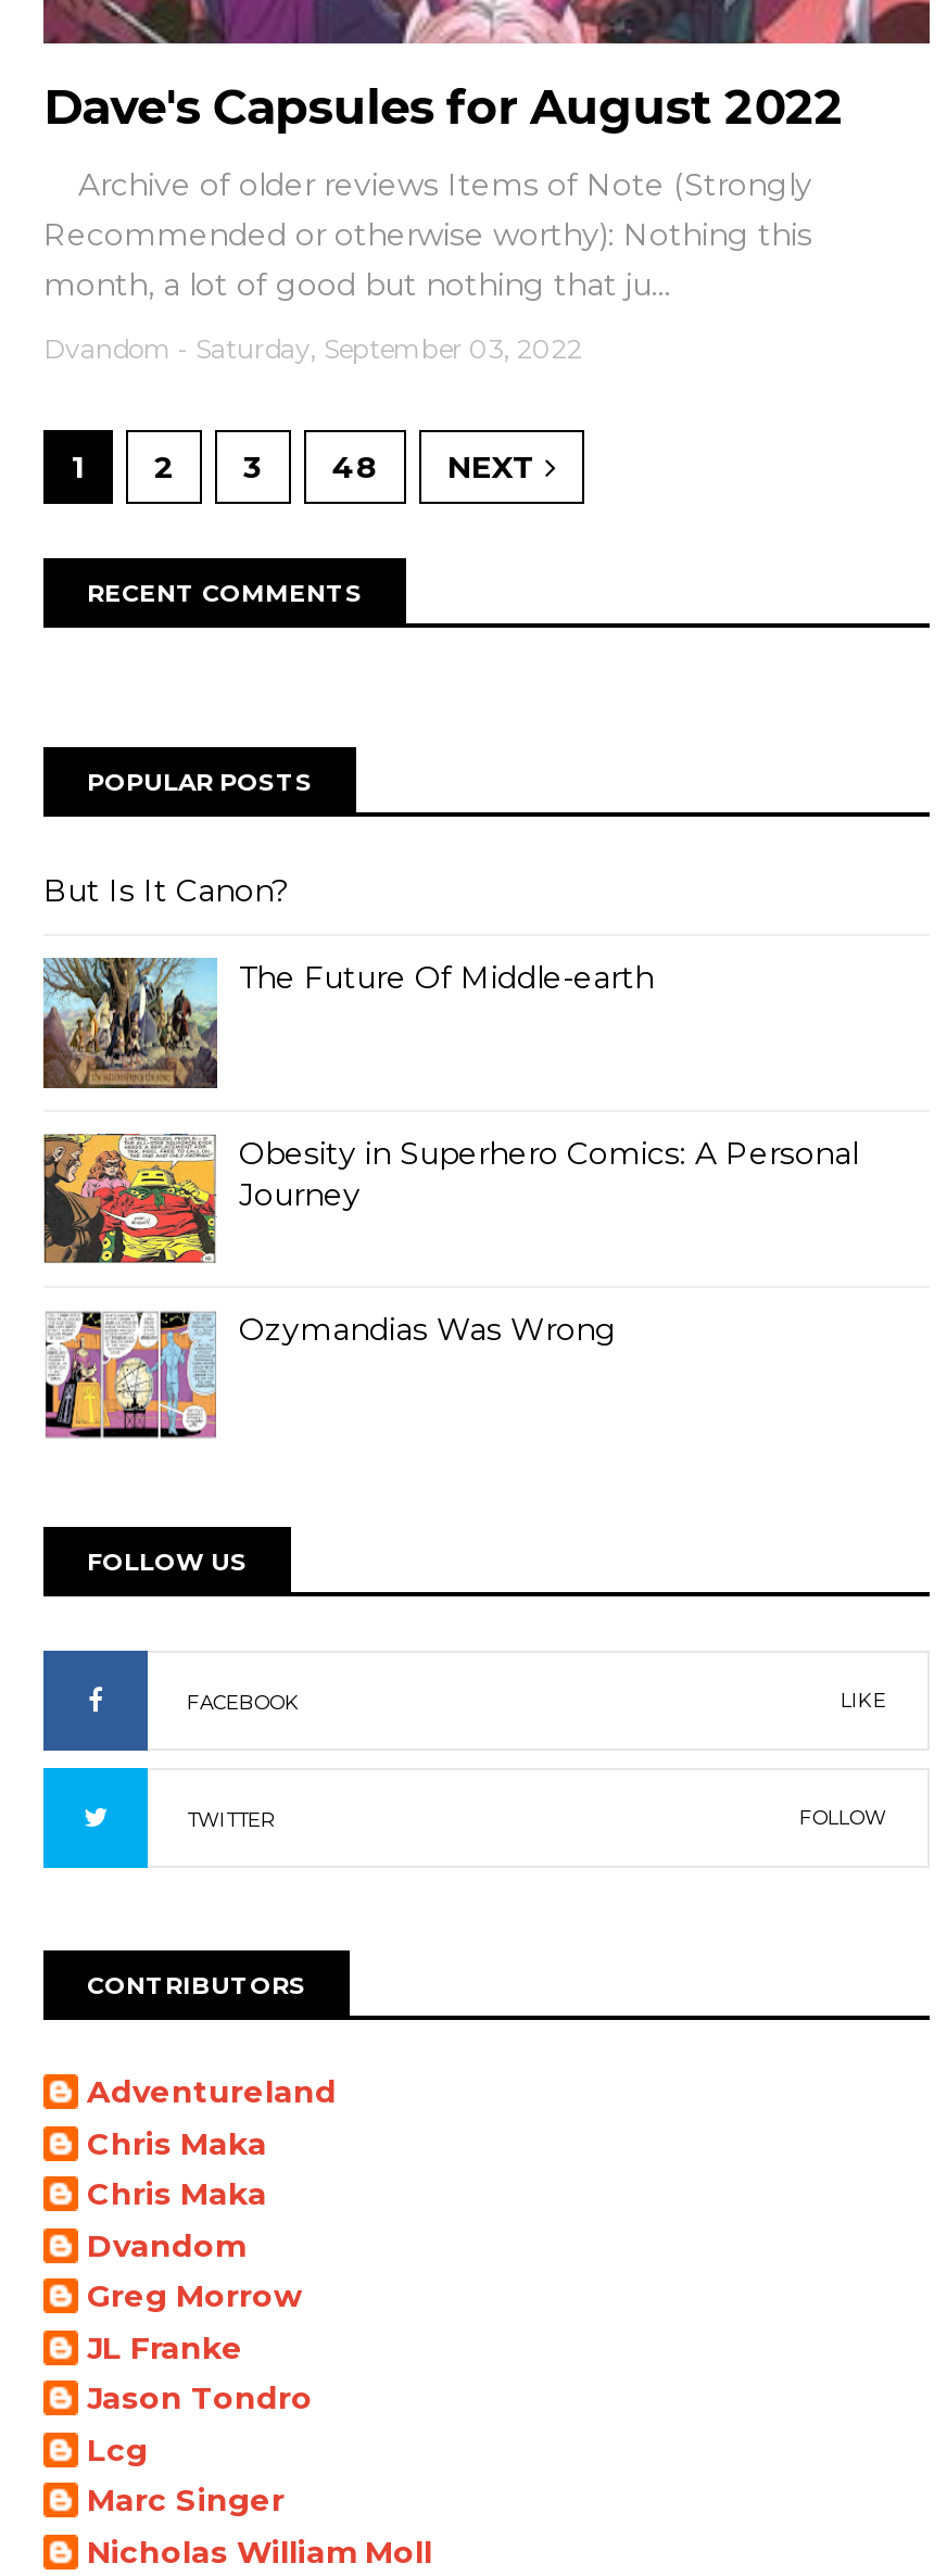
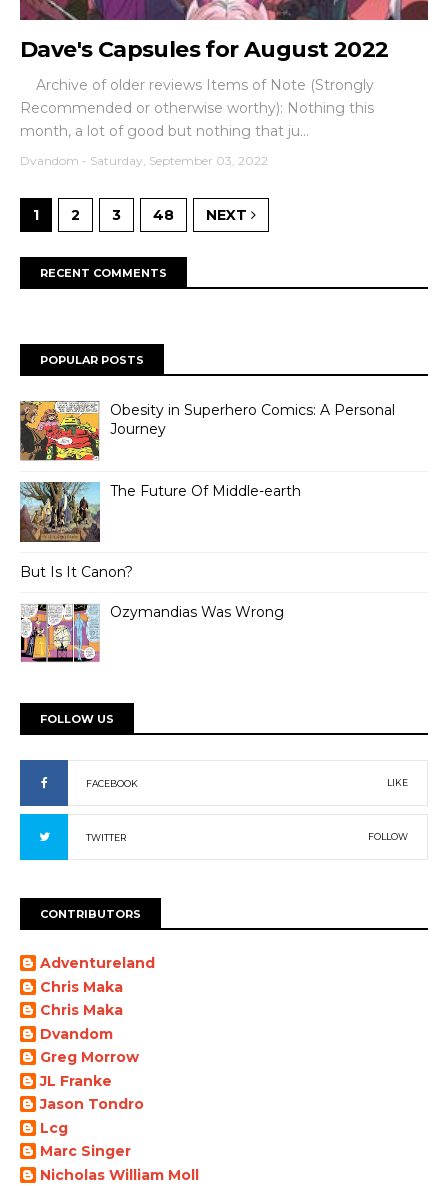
moved [43,871,289,910] -> [20,563,133,581]: But Is It Canon?
moved [41,956,654,1090] -> [19,481,301,543]: [image] | The Future Of Middle-earth
moved [39,1129,858,1266] -> [18,399,395,462]: [image] | Obesity in Superhero Comics: A Personal | Journey

